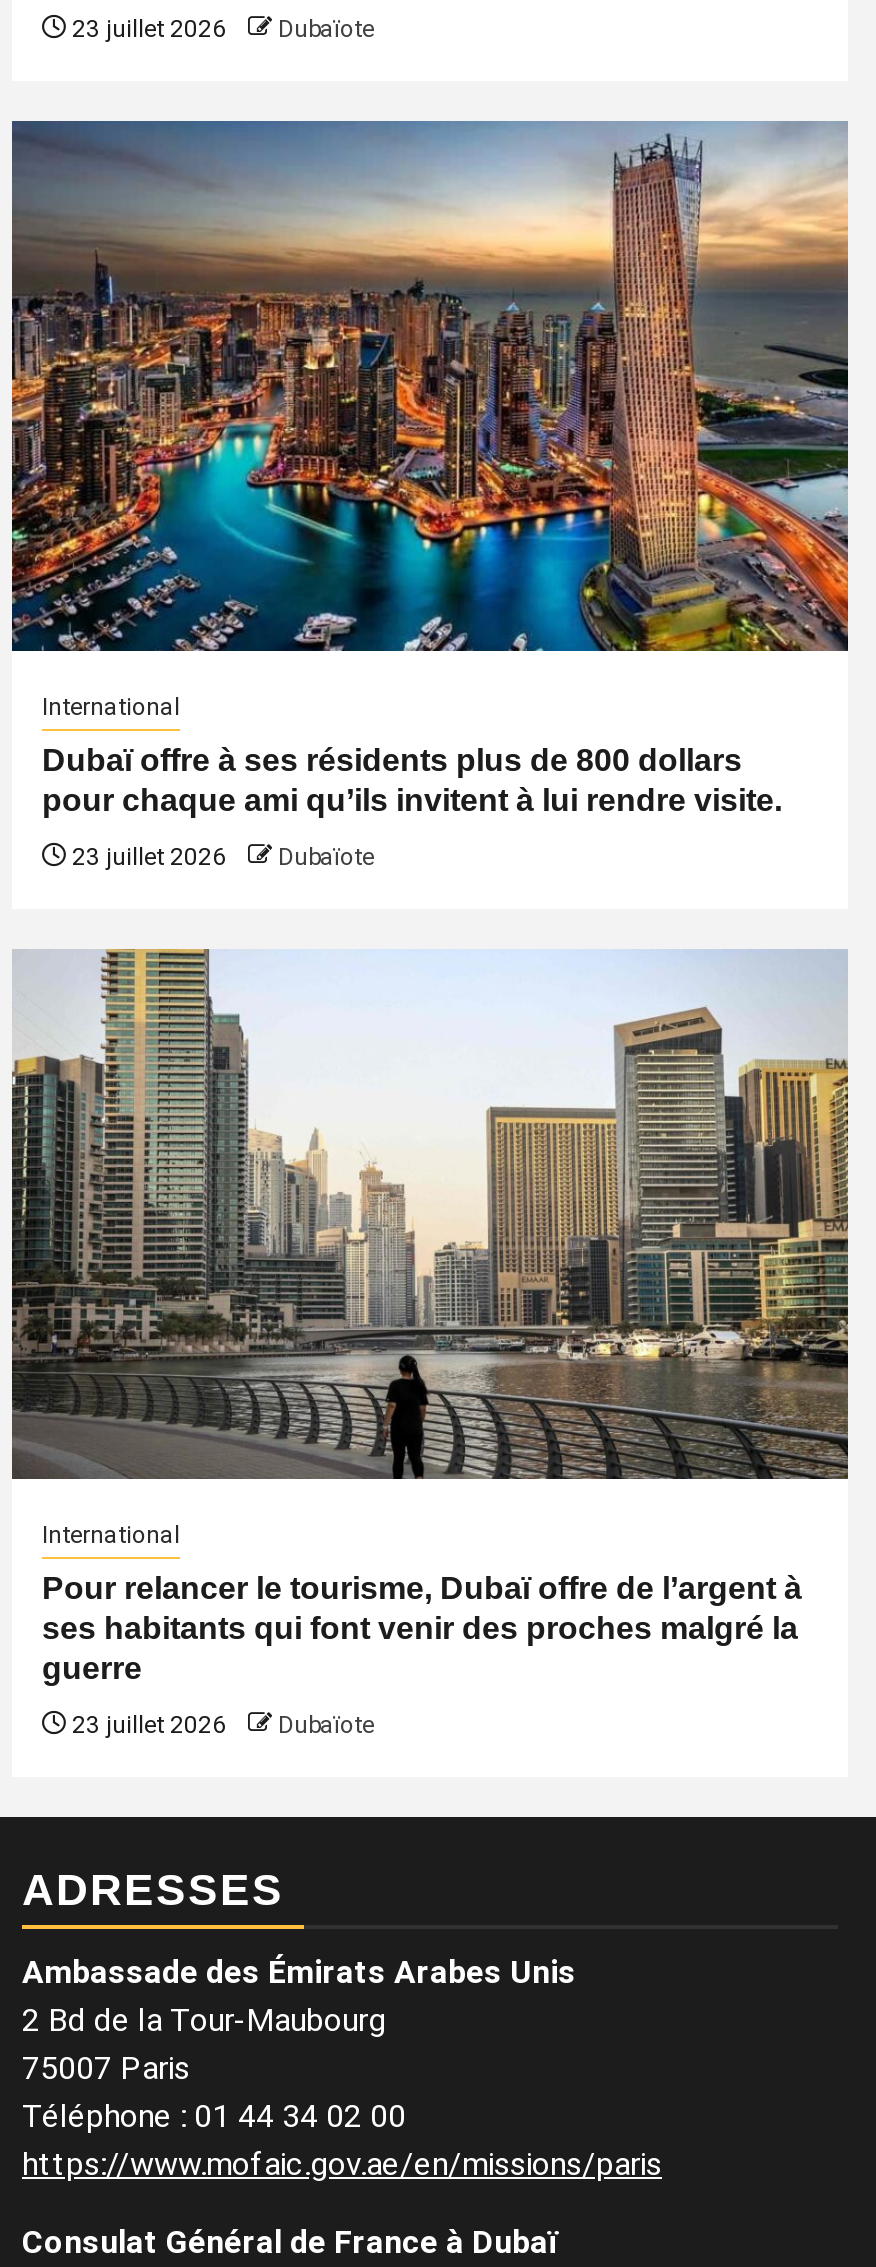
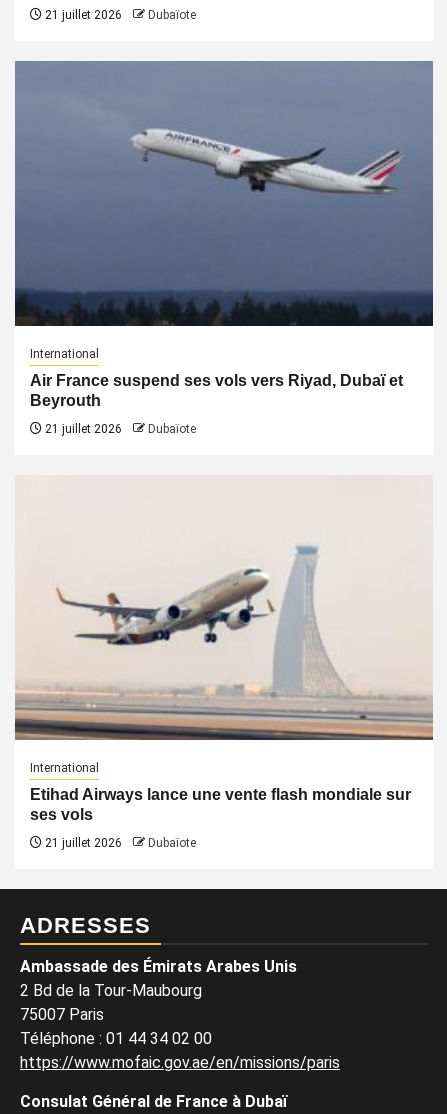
[66,15,374,43] 23 juillet 2026 Dubaïote -> [42,8,196,22] 21 juillet 2026 Dubaïote
[10,123,850,653] [image] -> [14,61,434,327] [image]
[42,743,782,817] Dubaï offre à ses résidents plus de 800 dollars | pour chaque ami qu’ils invitent à lui rendre visite. -> [30,372,403,409] Air France suspend ses vols vers Riyad, Dubaï et | Beyrouth
[66,843,374,871] 23 juillet 2026 Dubaïote -> [42,422,196,436] 21 juillet 2026 Dubaïote
[10,947,850,1479] [image] -> [14,475,433,740] [image]
[42,1571,802,1685] Pour relancer le tourisme, Dubaï offre de l’argent à | ses habitants qui font venir des proches malgré la | guerre -> [30,786,411,823] Etihad Airways lance une vente flash mondiale sur | ses vols
[66,1711,374,1739] 23 juillet 2026 Dubaïote -> [42,836,196,850] 21 juillet 2026 Dubaïote

